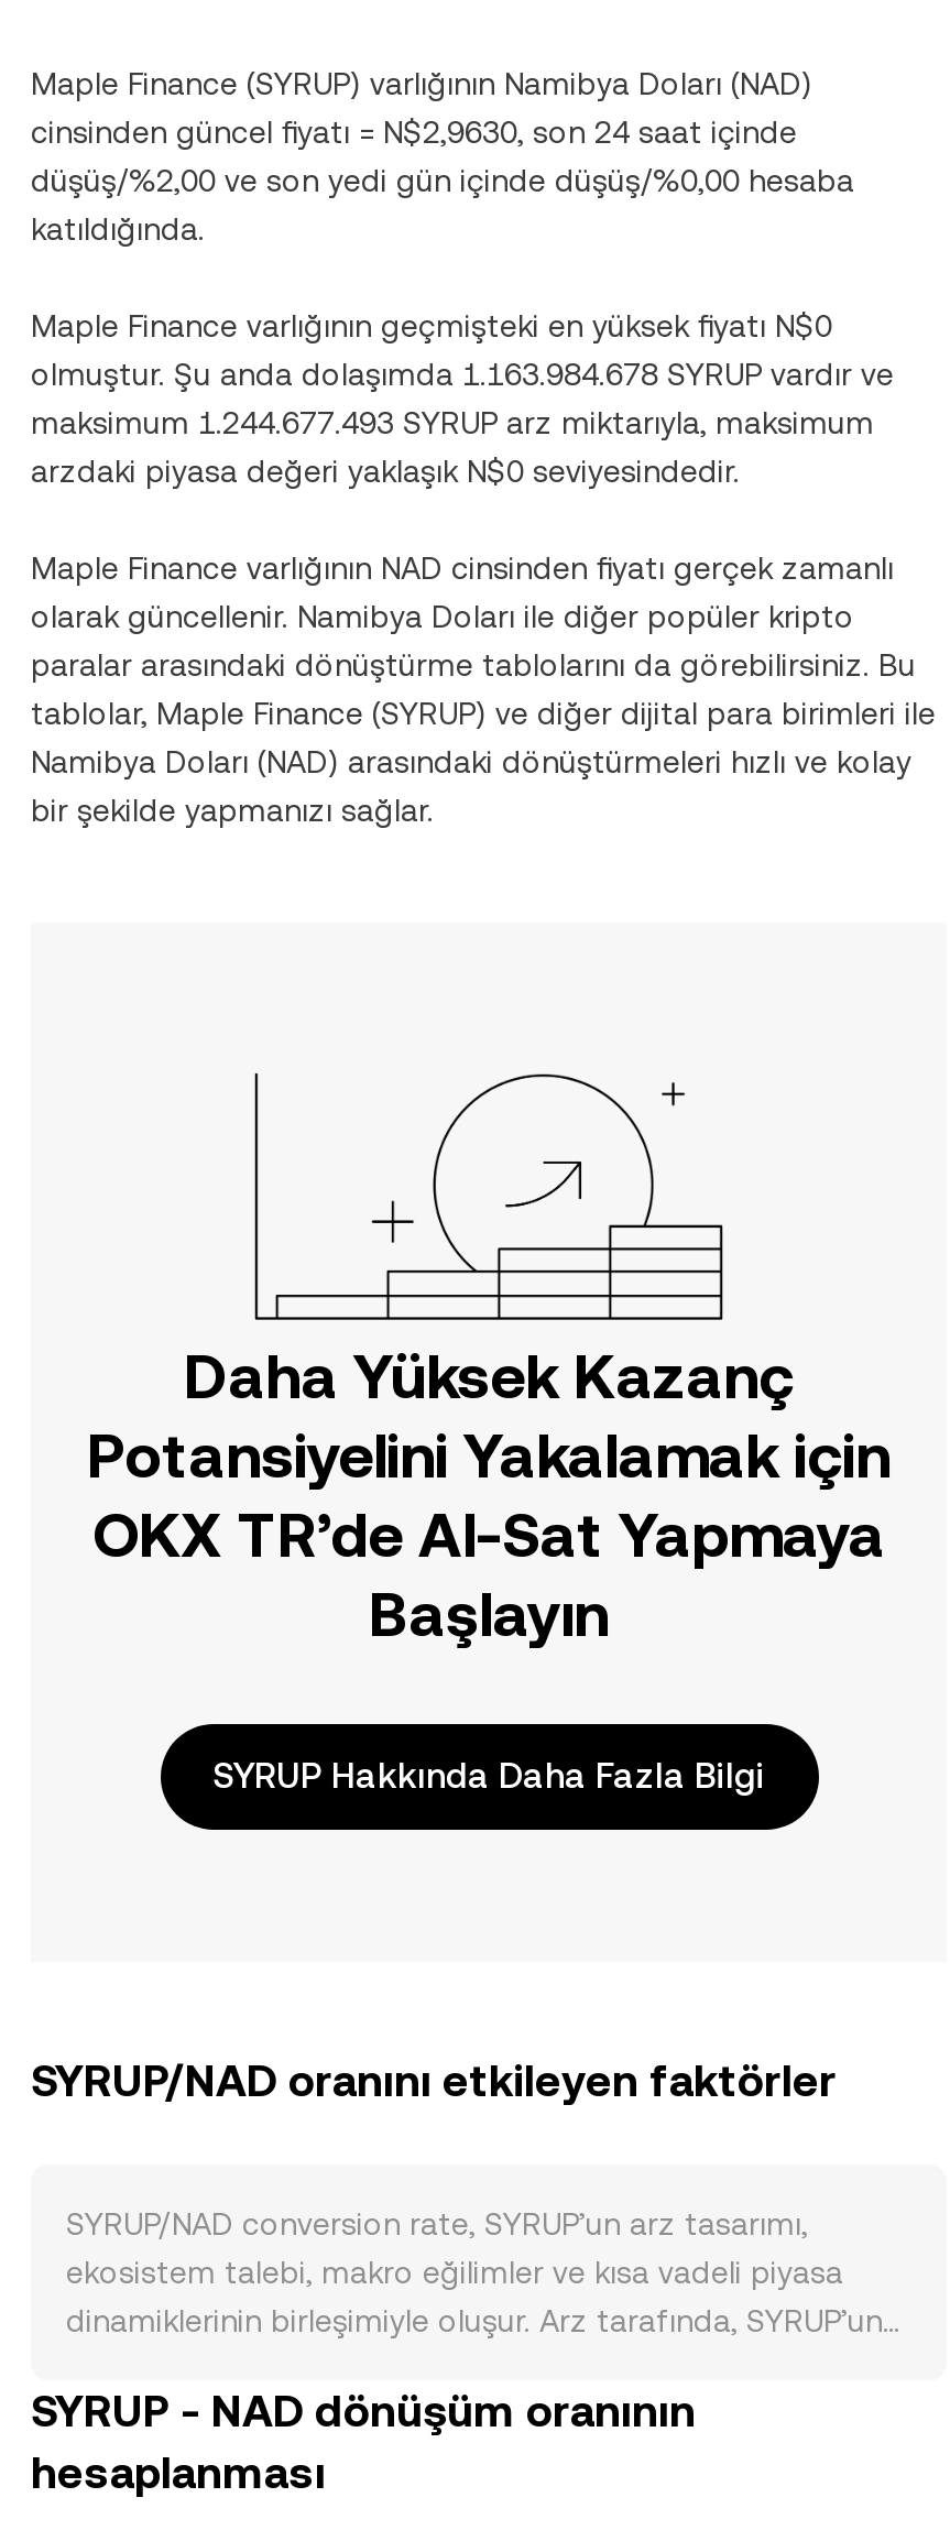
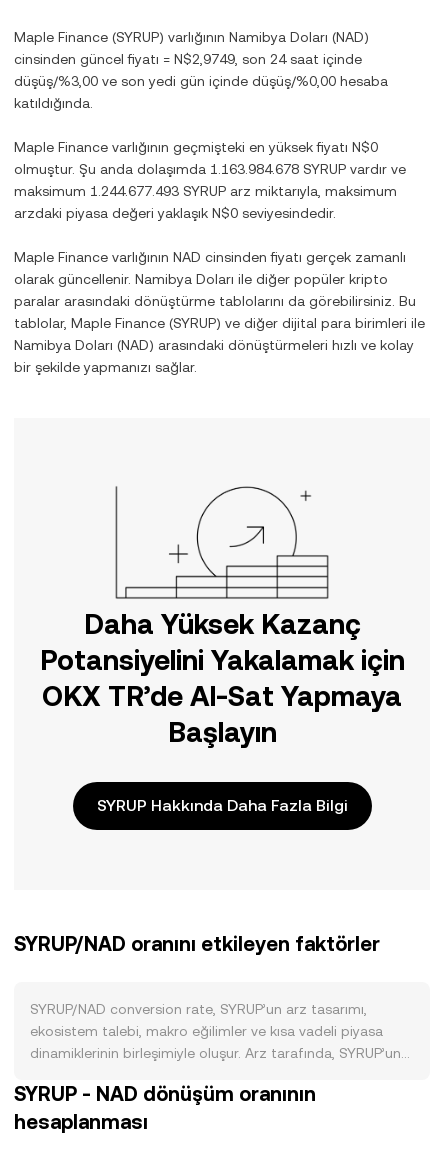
[31,114,797,150] cinsinden güncel fiyatı = N$2,9630, son 24 saat içinde -> [14,51,362,67] cinsinden güncel fiyatı = N$2,9749, son 24 saat içinde
[31,163,854,198] düşüş/%2,00 ve son yedi gün içinde düşüş/%0,00 hesaba -> [14,73,388,89] düşüş/%3,00 ve son yedi gün içinde düşüş/%0,00 hesaba

